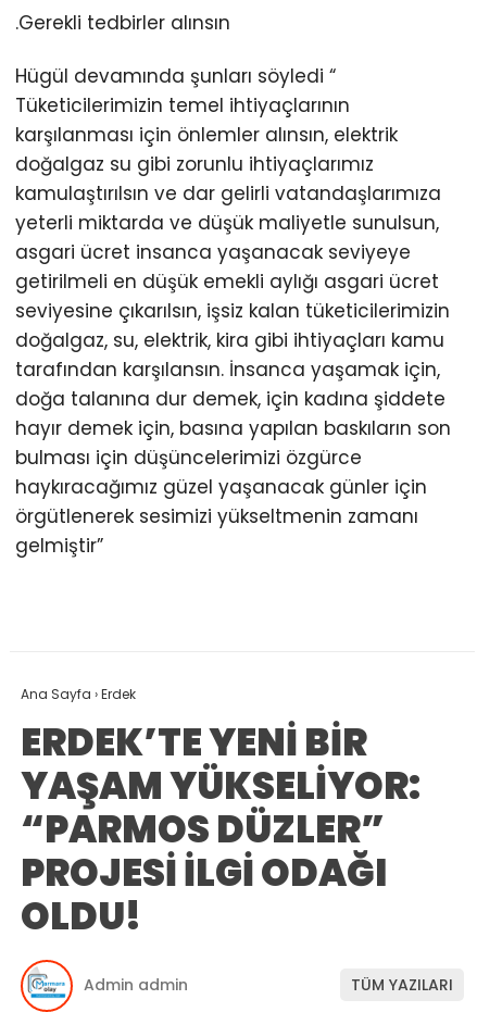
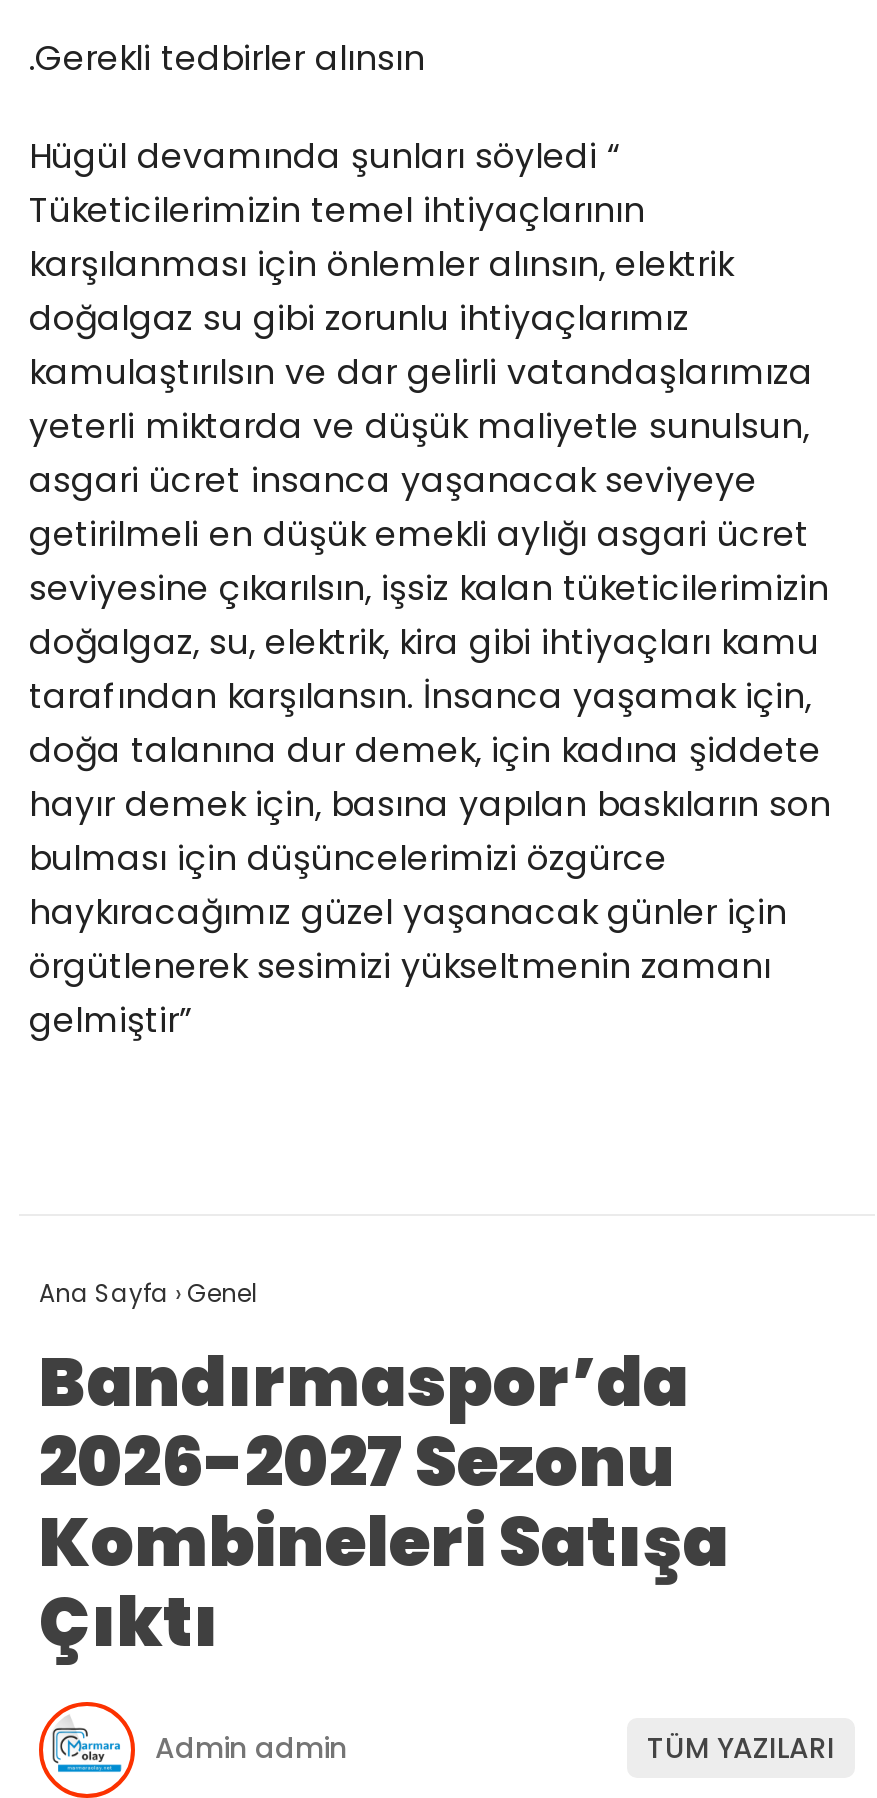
[21,684,420,942] Ana Sayfa › Erdek | ERDEK’TE YENİ BİR | YAŞAM YÜKSELİYOR: | “PARMOS DÜZLER” | PROJESİ İLGİ ODAĞI | OLDU! -> [39,1275,729,1669] Ana Sayfa › Genel | Bandırmaspor’da | 2026-2027 Sezonu | Kombineleri Satışa | Çıktı

